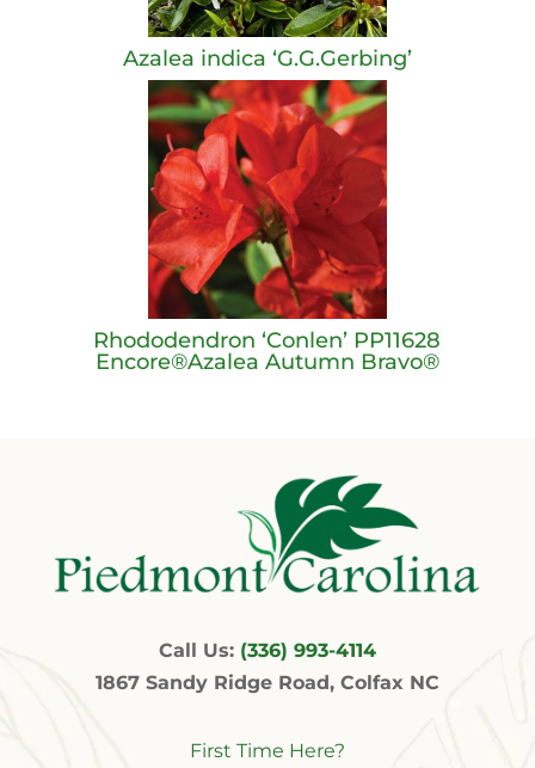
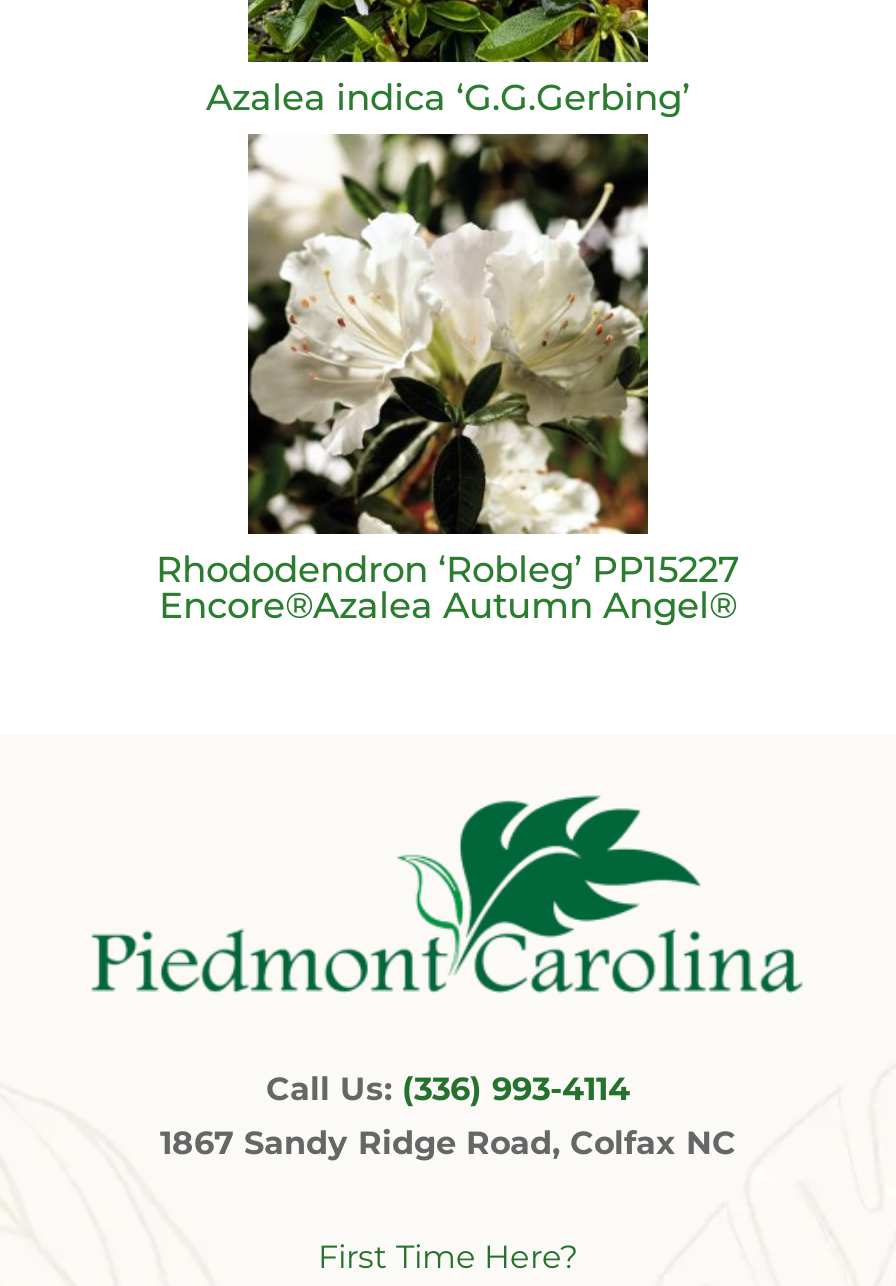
[94,79,441,354] [image] | Rhododendron ‘Conlen’ PP11628 -> [156,132,740,592] [image] | Rhododendron ‘Robleg’ PP15227
[96,349,439,375] Encore®Azalea Autumn Bravo® -> [159,584,737,628] Encore®Azalea Autumn Angel®

